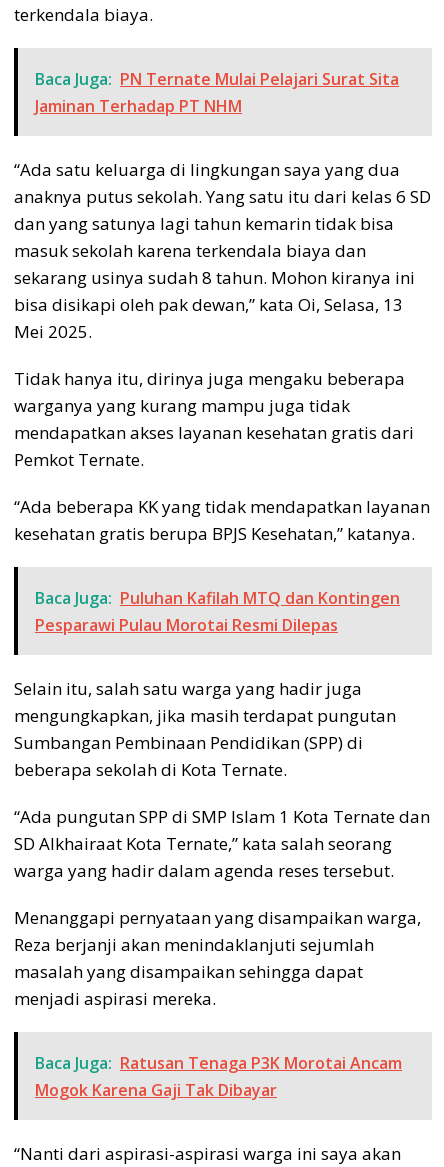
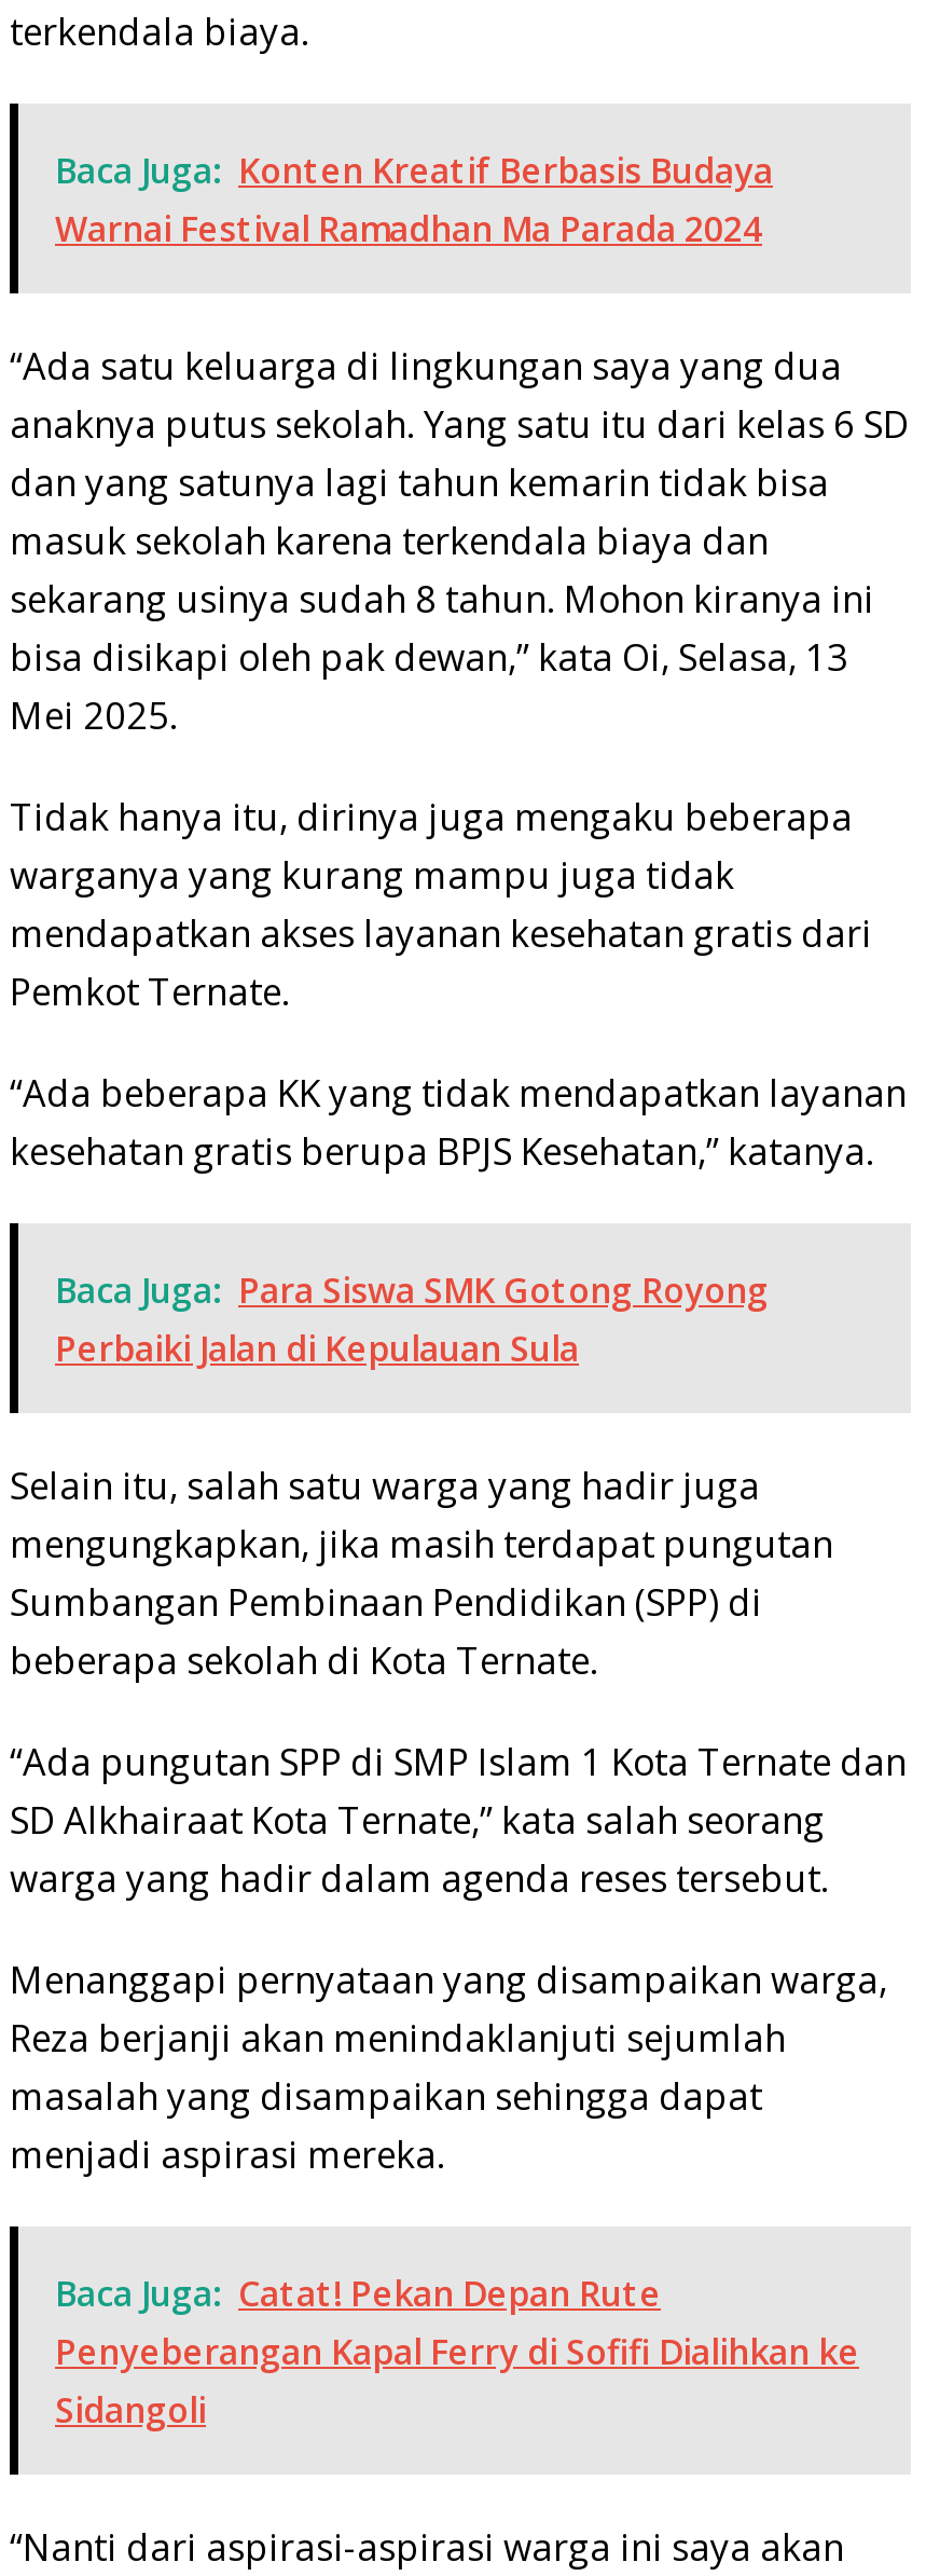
[35,68,399,117] Baca Juga: PN Ternate Mulai Pelajari Surat Sita | Jaminan Terhadap PT NHM -> [55,147,773,252] Baca Juga: Konten Kreatif Berbasis Budaya | Warnai Festival Ramadhan Ma Parada 2024
[35,587,400,636] Baca Juga: Puluhan Kafilah MTQ dan Kontingen | Pesparawi Pulau Morotai Resmi Dilepas -> [55,1266,769,1372] Baca Juga: Para Siswa SMK Gotong Royong | Perbaiki Jalan di Kepulauan Sula
[35,1052,402,1101] Baca Juga: Ratusan Tenaga P3K Morotai Ancam | Mogok Karena Gaji Tak Dibayar -> [55,2270,859,2434] Baca Juga: Catat! Pekan Depan Rute | Penyeberangan Kapal Ferry di Sofifi Dialihkan ke | Sidangoli

